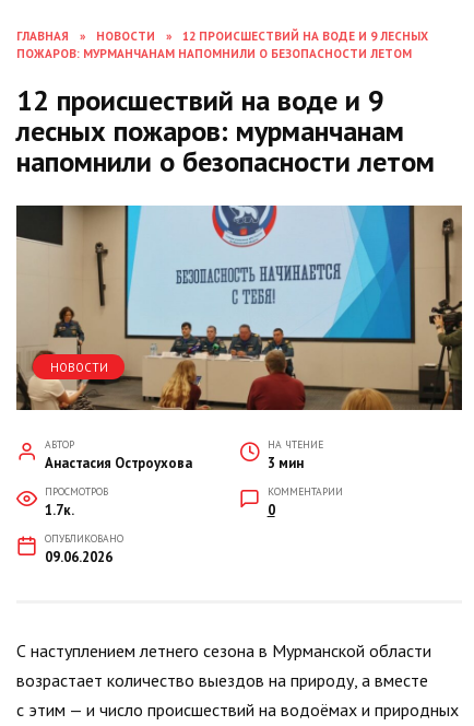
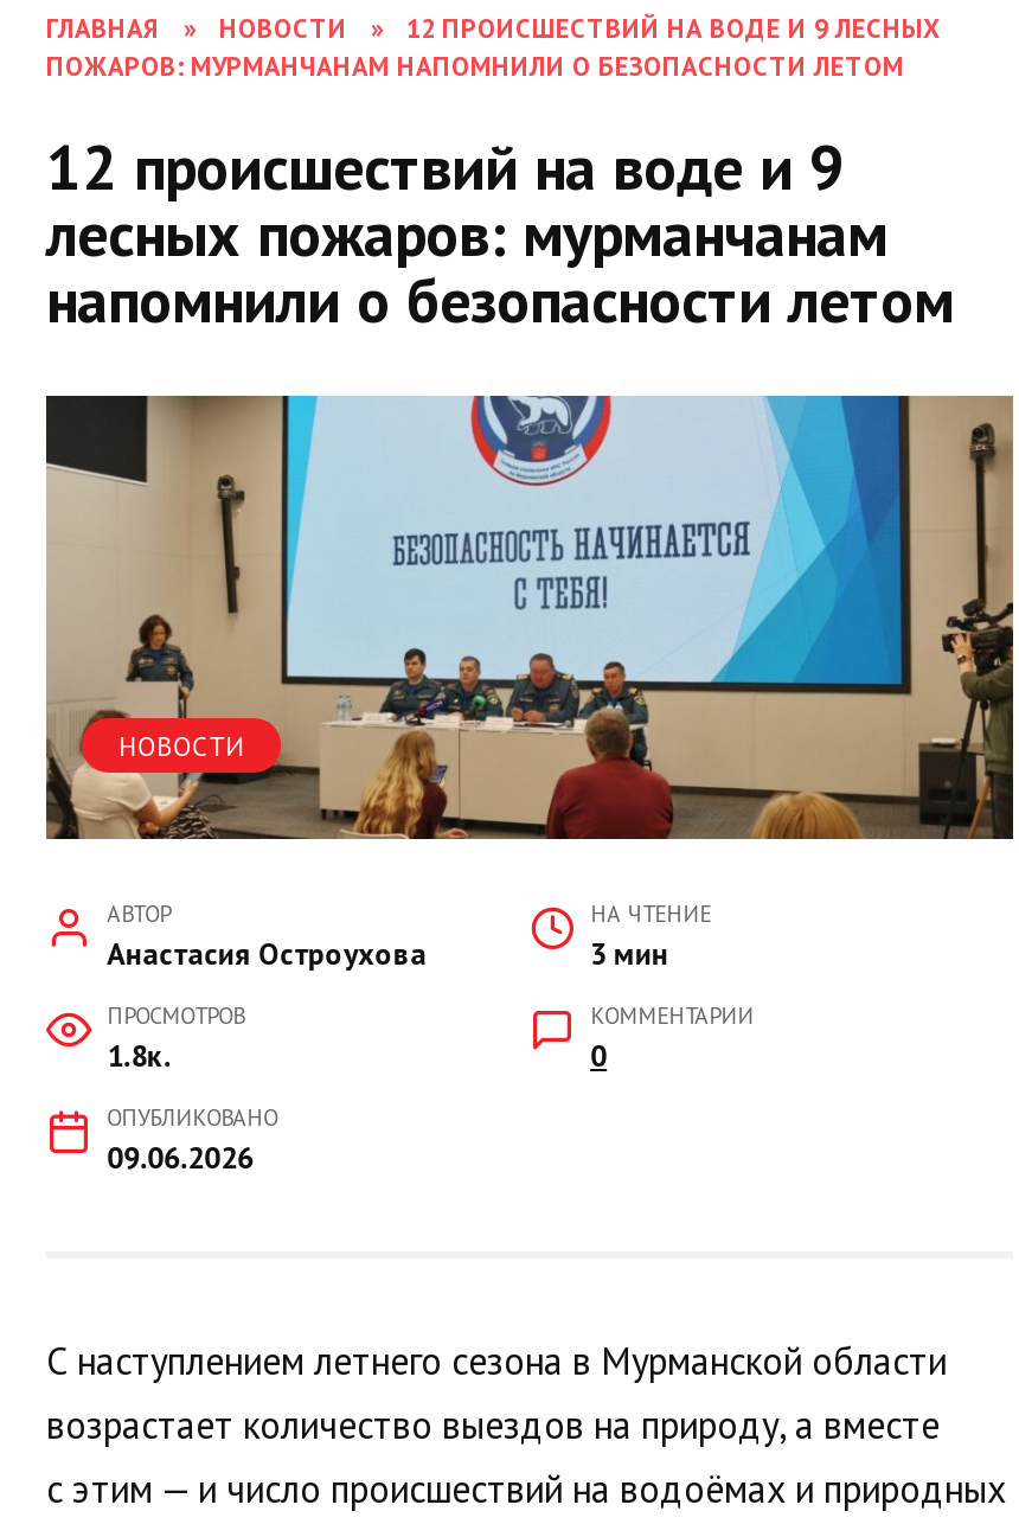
[44,501,74,520] 1.7к. -> [107,1037,171,1077] 1.8к.

